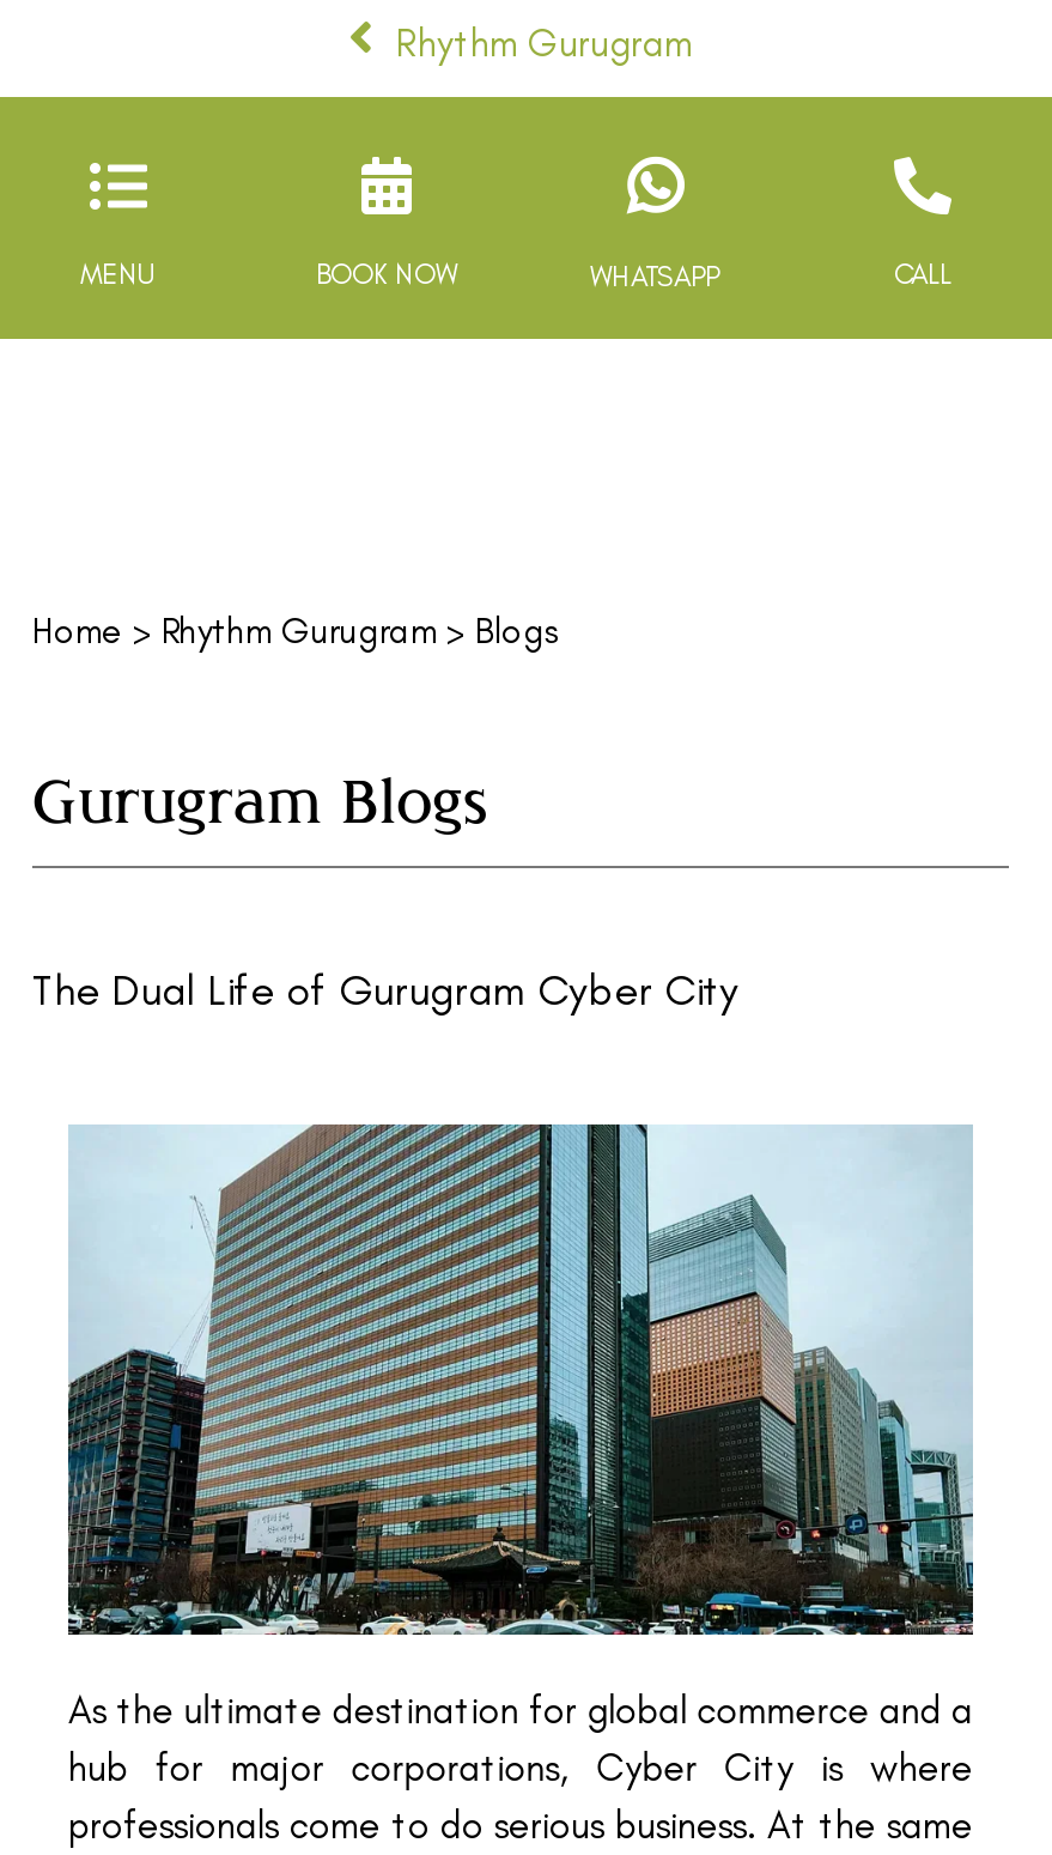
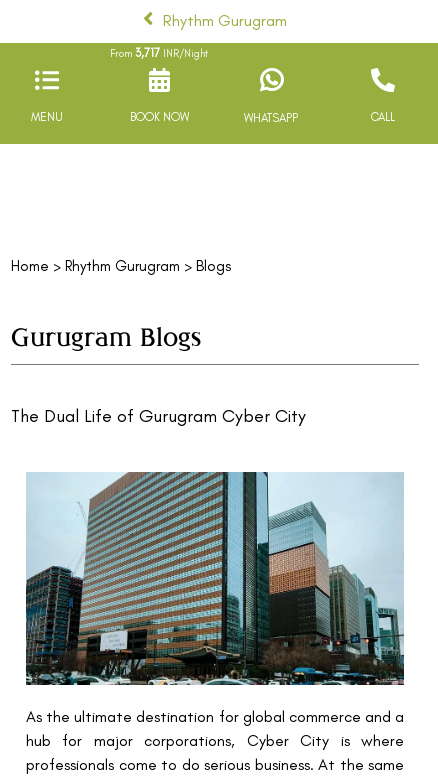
none -> [110,46,208,60] From 3,717 INR/Night

